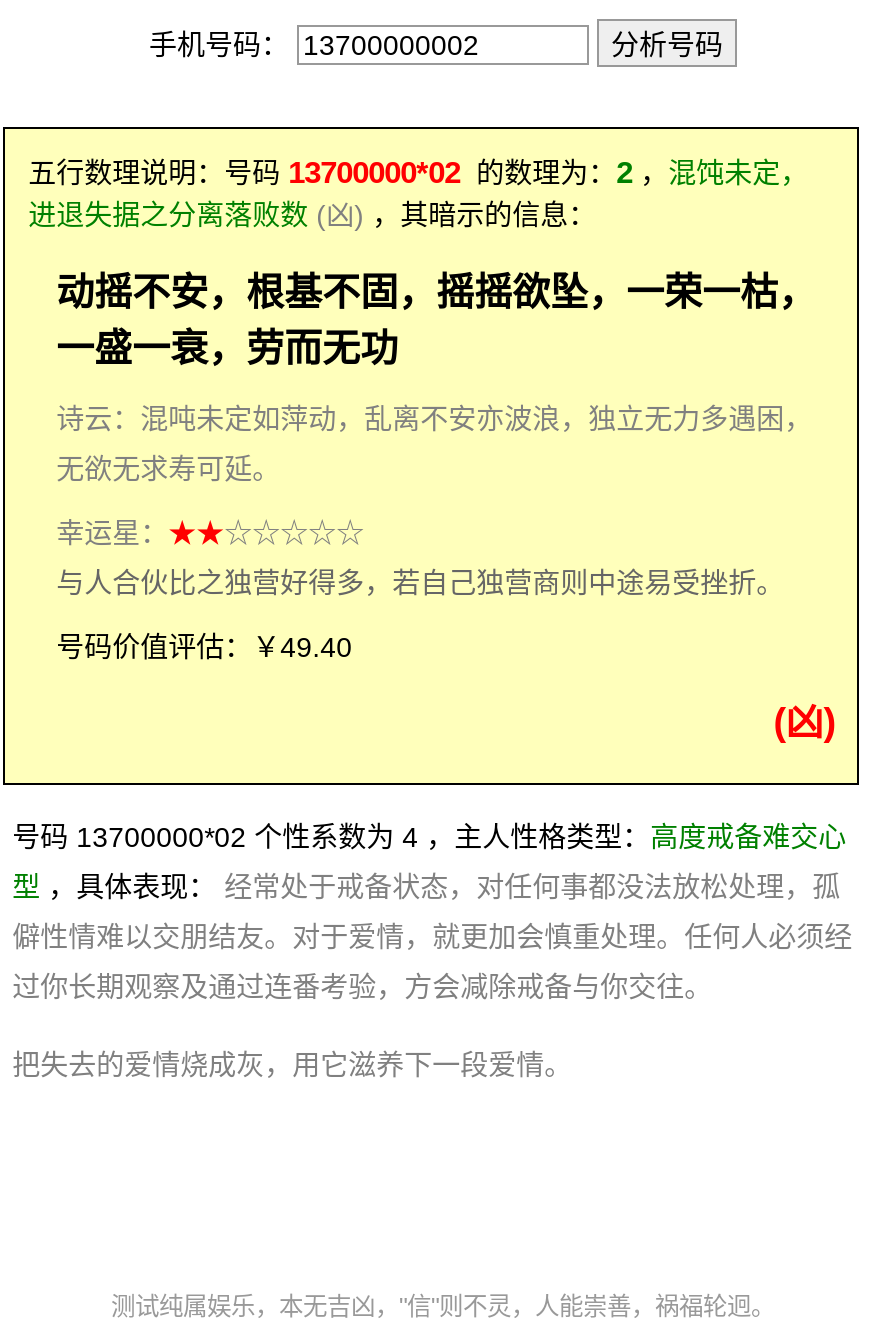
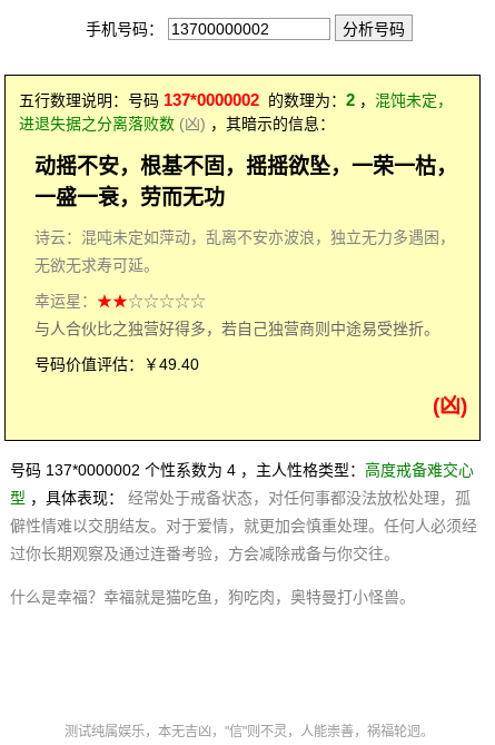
[28,155,808,189] 五行数理说明：号码13700000*02的数理为：2，混饨未定， -> [19,90,452,109] 五行数理说明：号码137*0000002的数理为：2，混饨未定，
[12,821,846,853] 号码 13700000*02 个性系数为 4 ，主人性格类型：高度戒备难交心 -> [10,461,474,479] 号码 137*0000002 个性系数为 4 ，主人性格类型：高度戒备难交心
[12,1049,572,1081] 把失去的爱情烧成灰，用它滋养下一段爱情。 -> [10,588,415,606] 什么是幸福？幸福就是猫吃鱼，狗吃肉，奥特曼打小怪兽。

